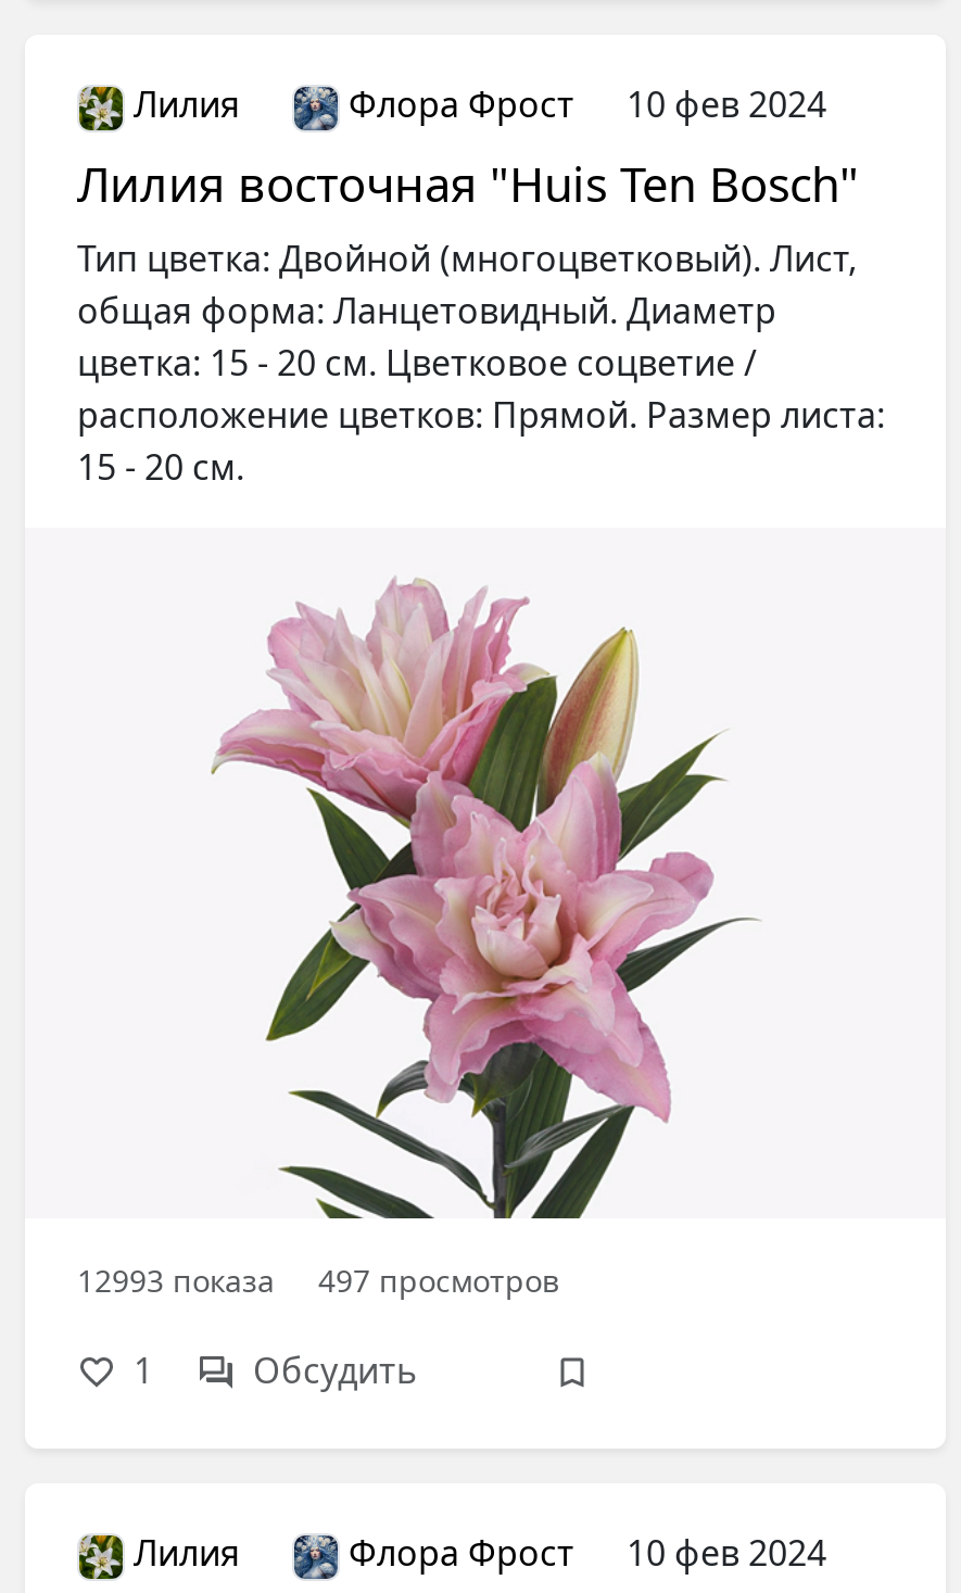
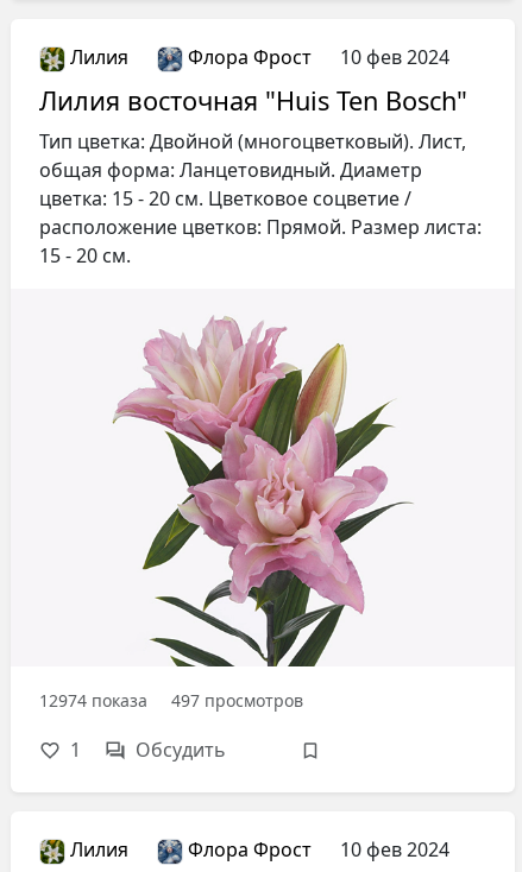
[77,1260,559,1302] 12993 показа 497 просмотров -> [39,689,303,712] 12974 показа 497 просмотров

